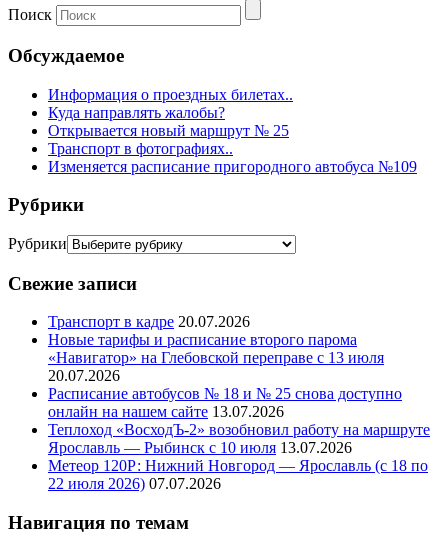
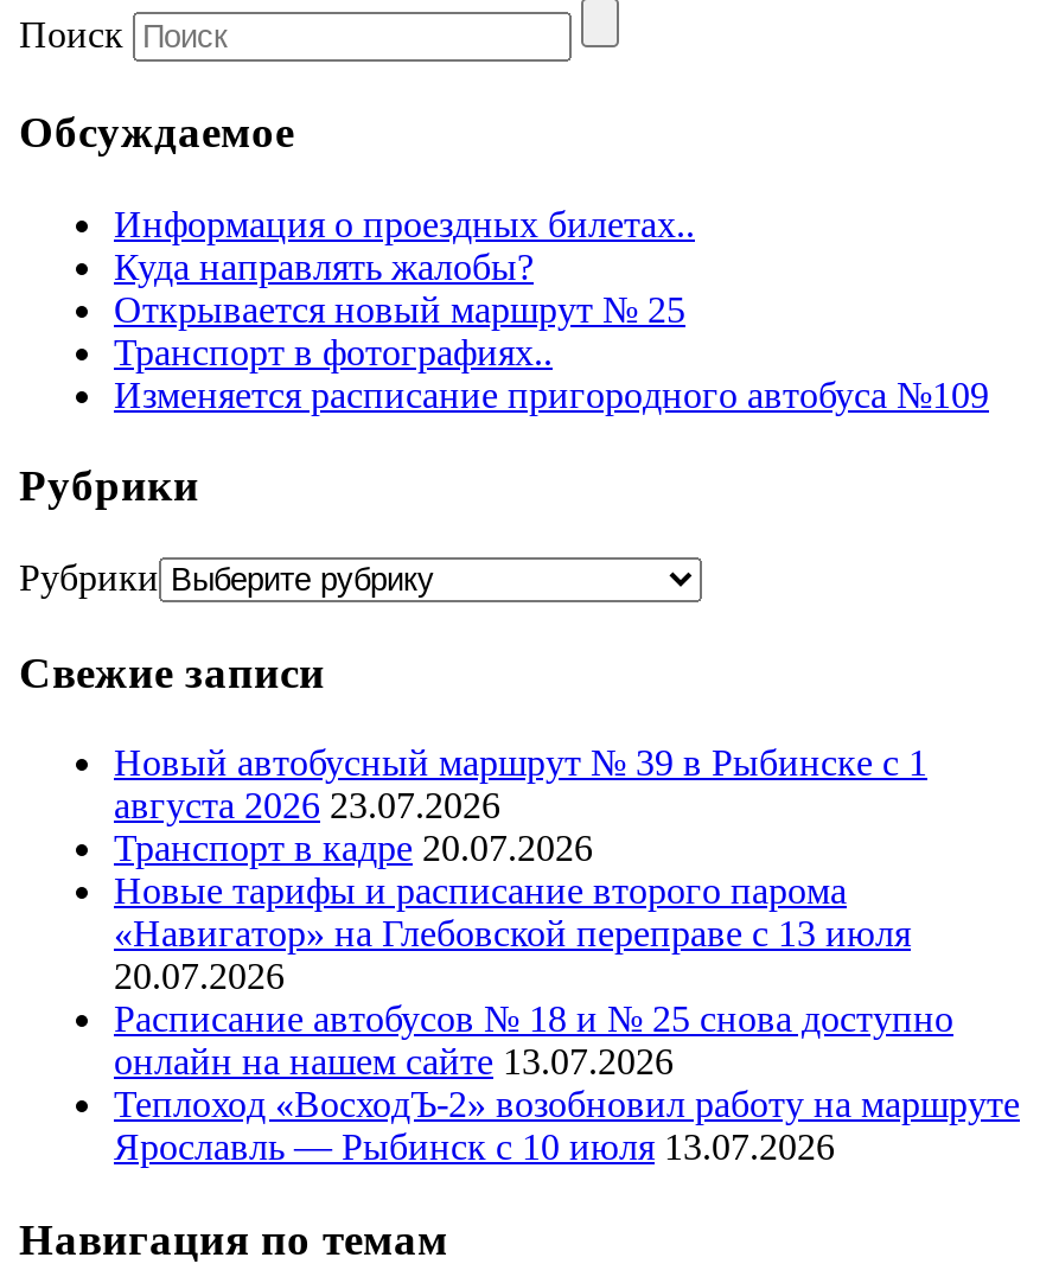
none -> [114,743,927,826] Новый автобусный маршрут № 39 в Рыбинске с 1 | августа 2026 23.07.2026
moved [48,313,430,456] -> [114,829,1020,1168]: Транспорт в кадре 20.07.2026 | Новые тарифы и расписание второго парома | «Навигатор» на Глебовской переправе с 13 июля | 20.07.2026 | Расписание автобусов № 18 и № 25 снова доступно | онлайн на нашем сайте 13.07.2026 | Теплоход «ВосходЪ-2» возобновил работу на маршруте | Ярославль — Рыбинск с 10 июля 13.07.2026
[48,457,428,492] Метеор 120Р: Нижний Новгород — Ярославль (с 18 по | 22 июля 2026) 07.07.2026 -> none

